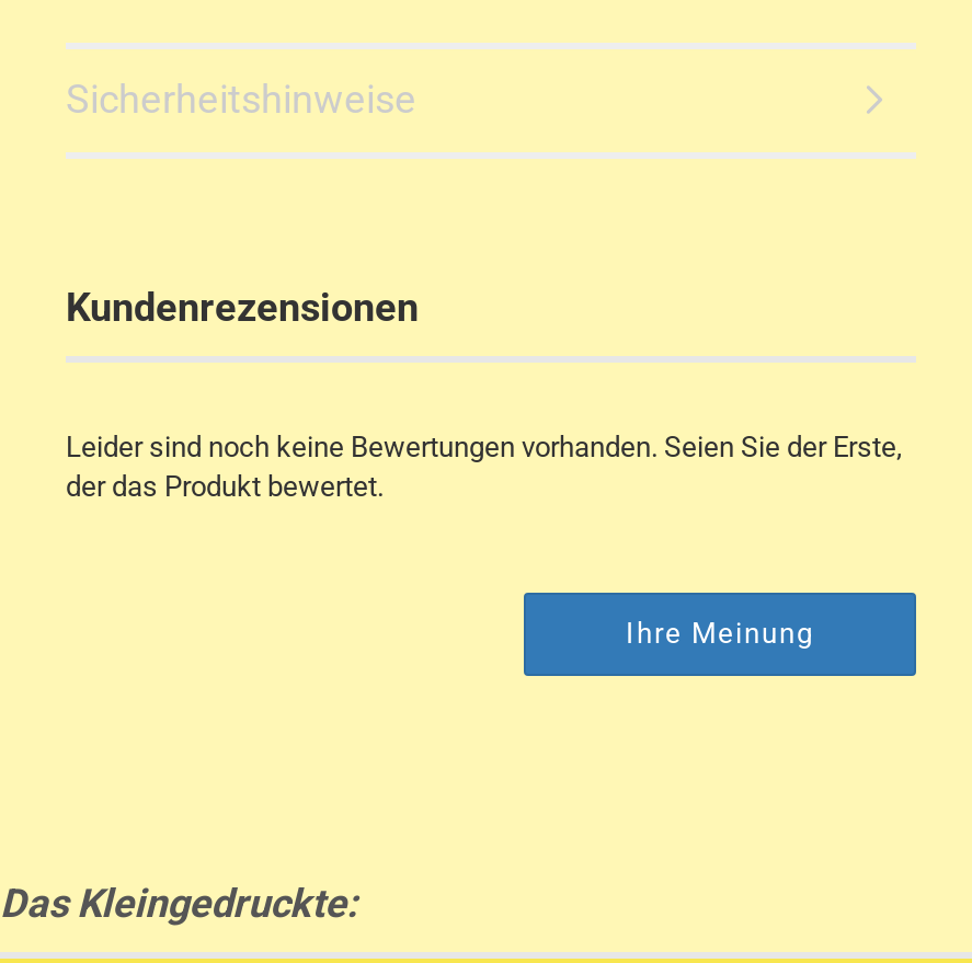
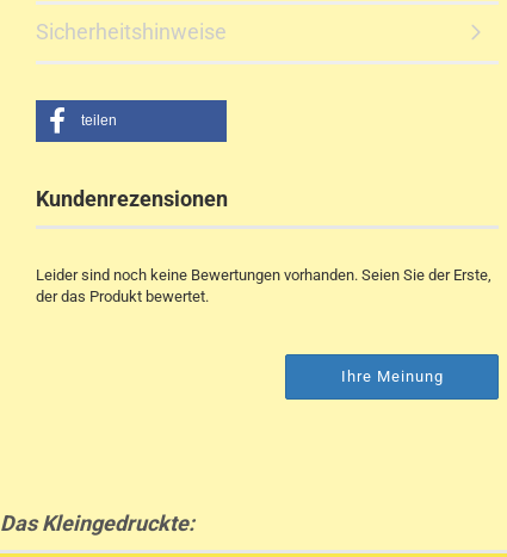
none -> [81,112,117,129] teilen

